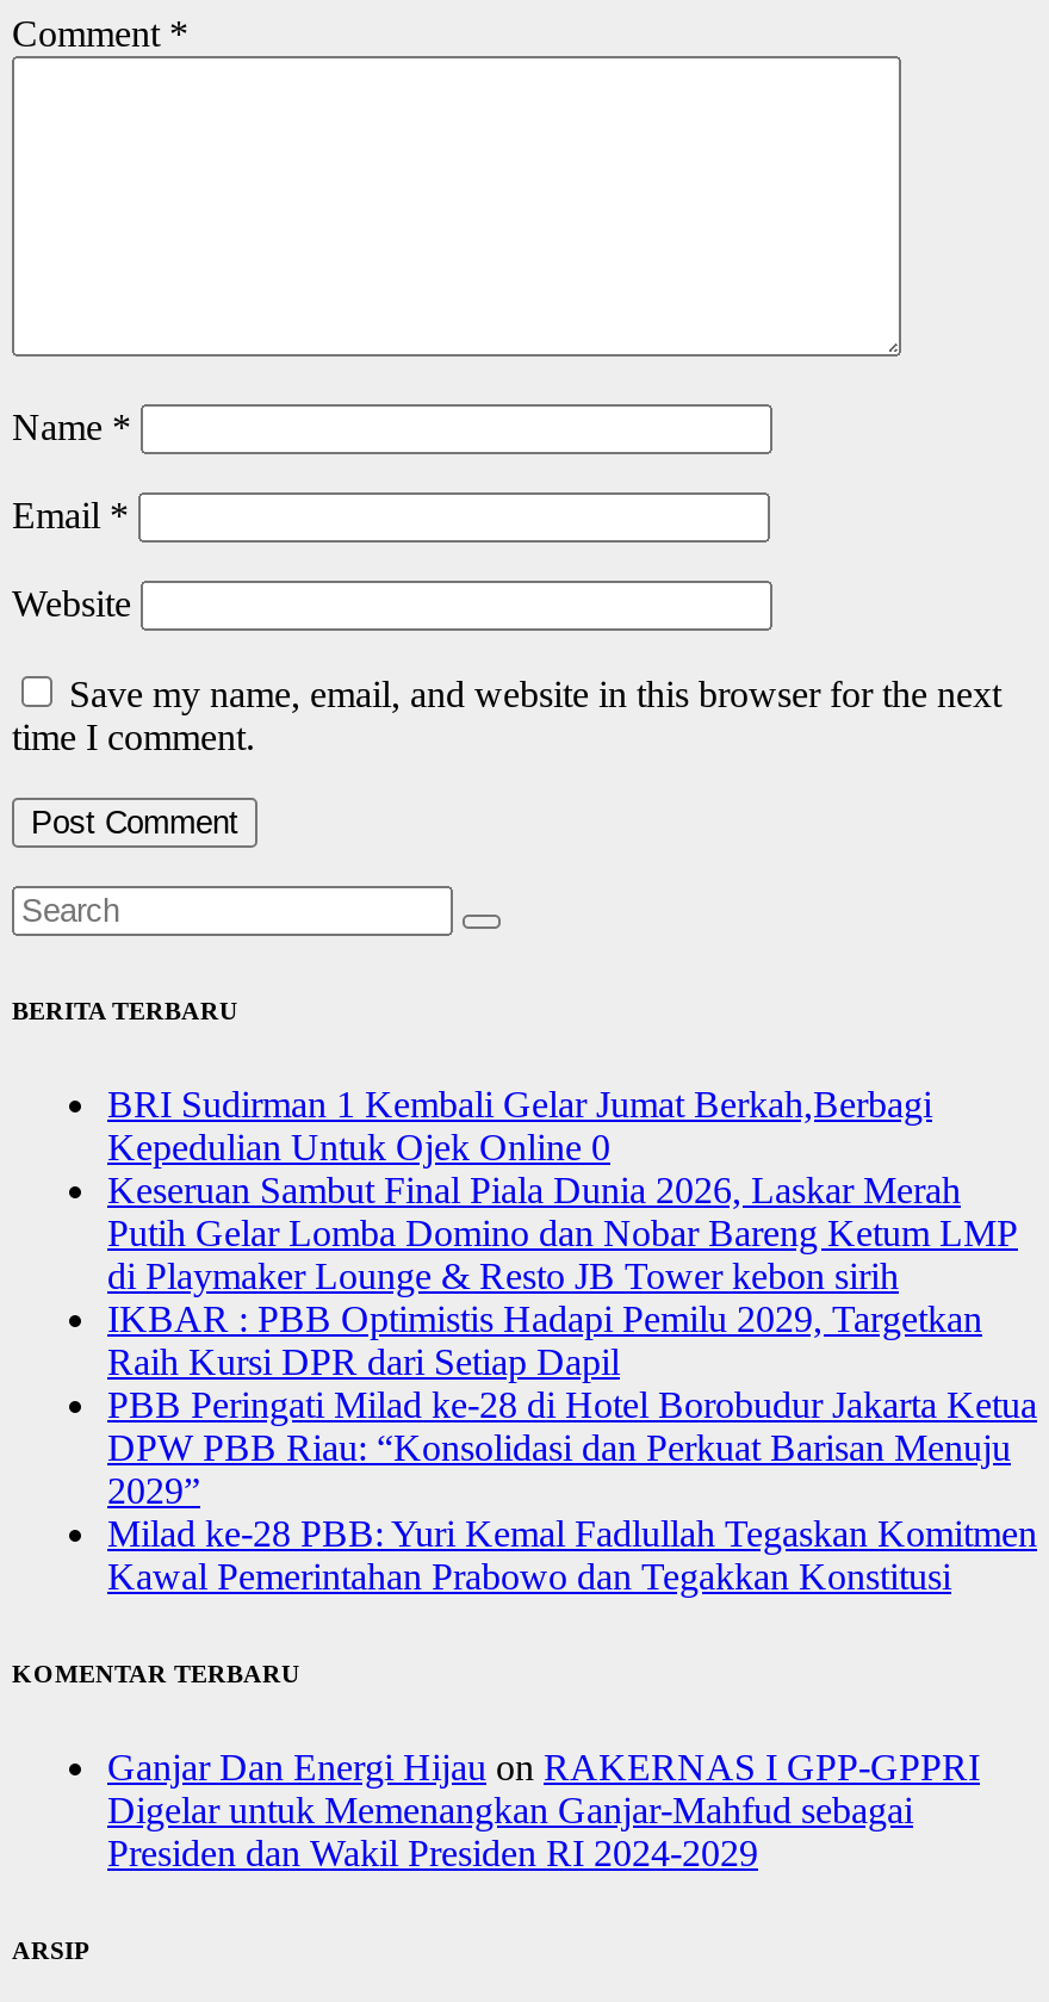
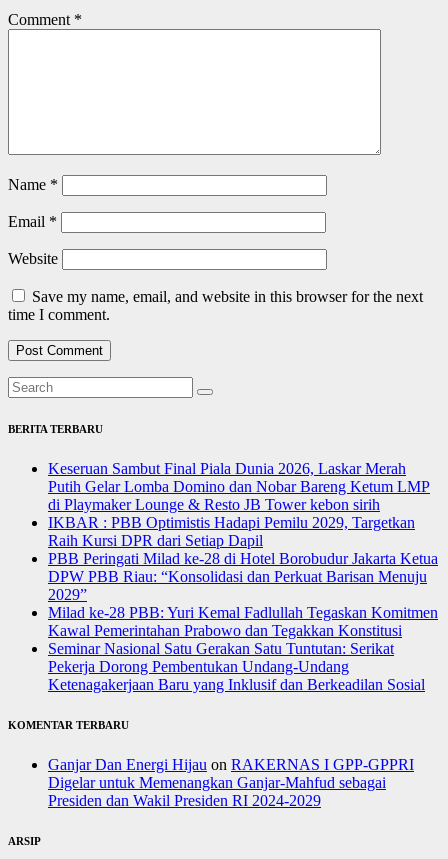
[107,1083,932,1166] BRI Sudirman 1 Kembali Gelar Jumat Berkah,Berbagi | Kepedulian Untuk Ojek Online 0 -> none
moved [107,1169,1037,1596] -> [48,460,438,639]: Keseruan Sambut Final Piala Dunia 2026, Laskar Merah | Putih Gelar Lomba Domino dan Nobar Bareng Ketum LMP | di Playmaker Lounge & Resto JB Tower kebon sirih | ... | Milad ke-28 PBB: Yuri Kemal Fadlullah Tegaskan Komitmen | Kawal Pemerintahan Prabowo dan Tegakkan Konstitusi
none -> [48,640,425,693] Seminar Nasional Satu Gerakan Satu Tuntutan: Serikat | Pekerja Dorong Pembentukan Undang-Undang | Ketenagakerjaan Baru yang Inklusif dan Berkeadilan Sosial

